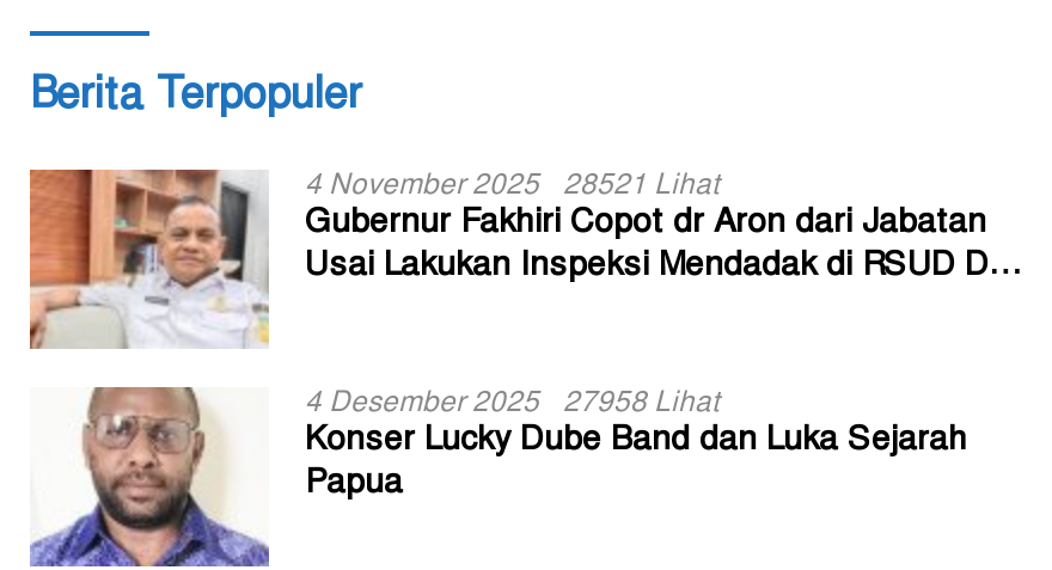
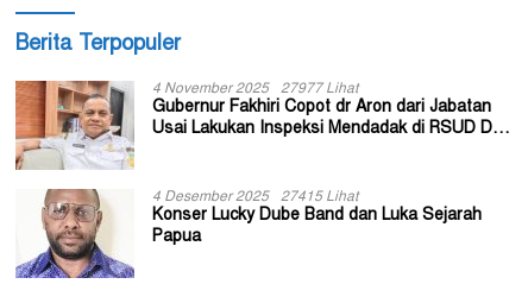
[305,171,718,200] 4 November 2025 28521 Lihat -> [152,82,358,96] 4 November 2025 27977 Lihat
[305,389,718,418] 4 Desember 2025 27958 Lihat -> [152,190,358,204] 4 Desember 2025 27415 Lihat

